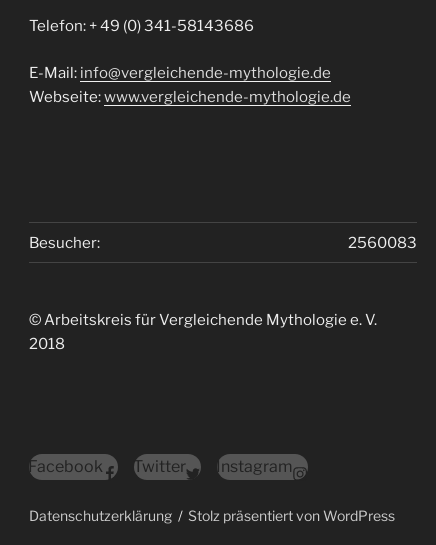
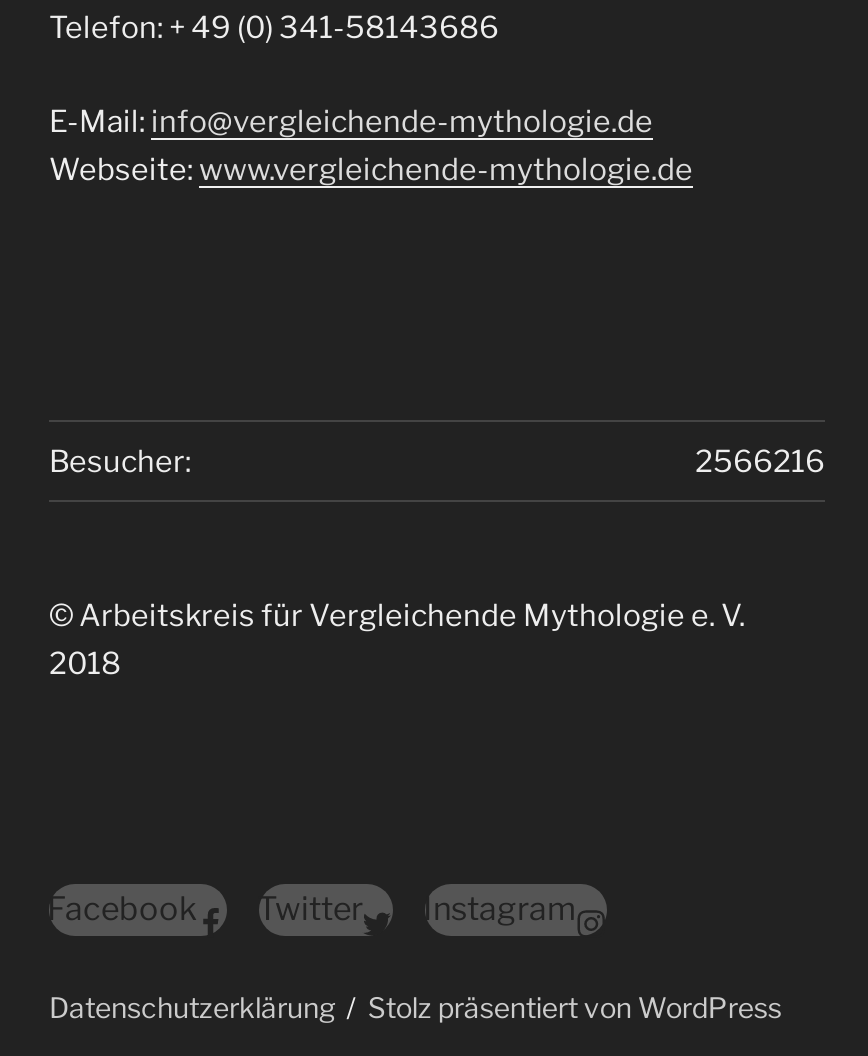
[348,234,417,252] 2560083 -> [695,444,825,480] 2566216

